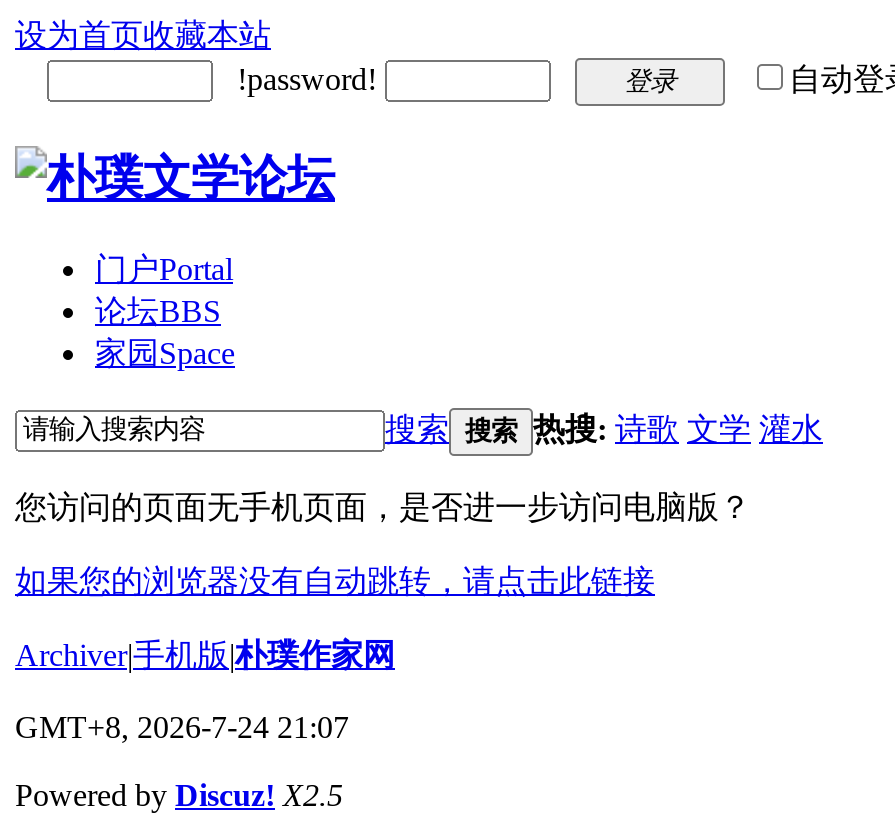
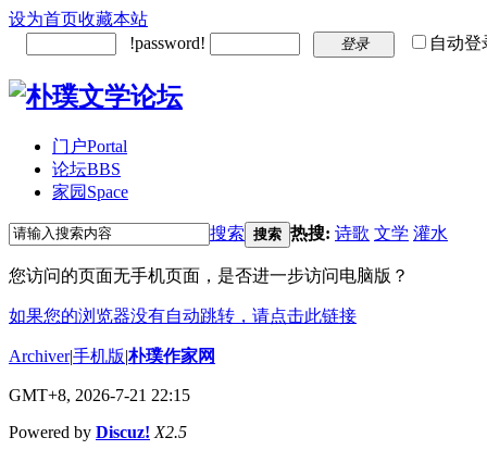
[15,710,349,744] GMT+8, 2026-7-24 21:07 -> [9,386,190,404] GMT+8, 2026-7-21 22:15

